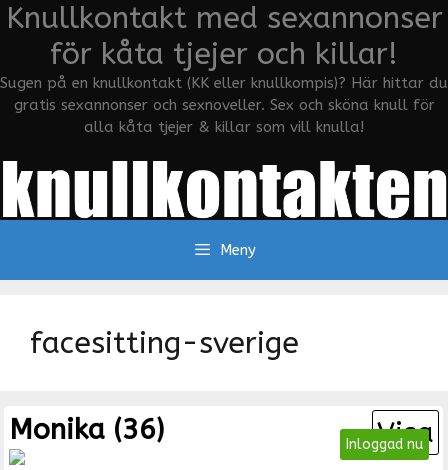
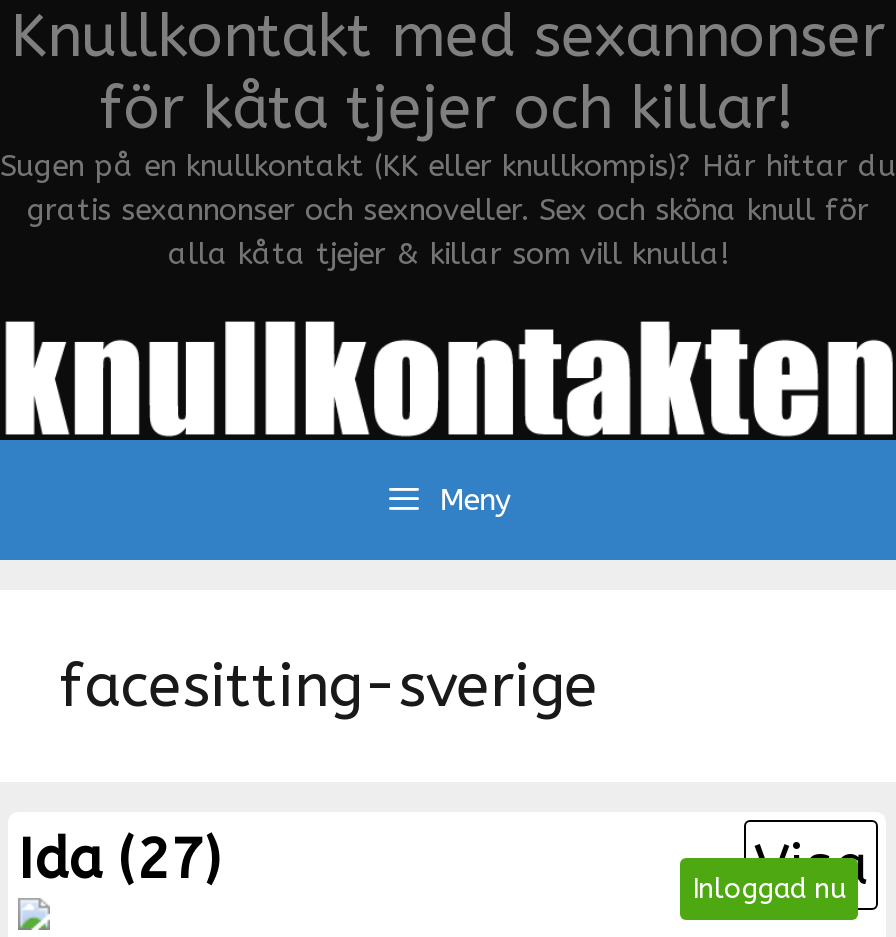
[9,413,164,446] Monika (36) -> [18,826,220,892] Ida (27)

